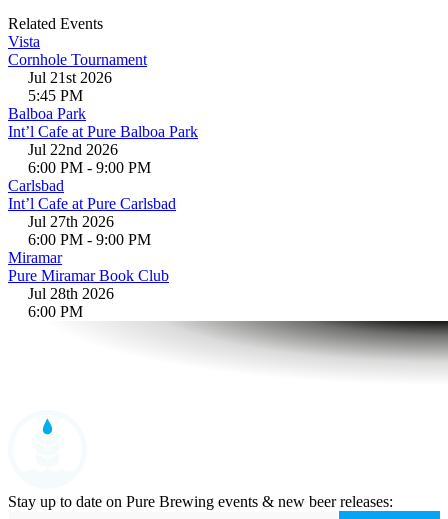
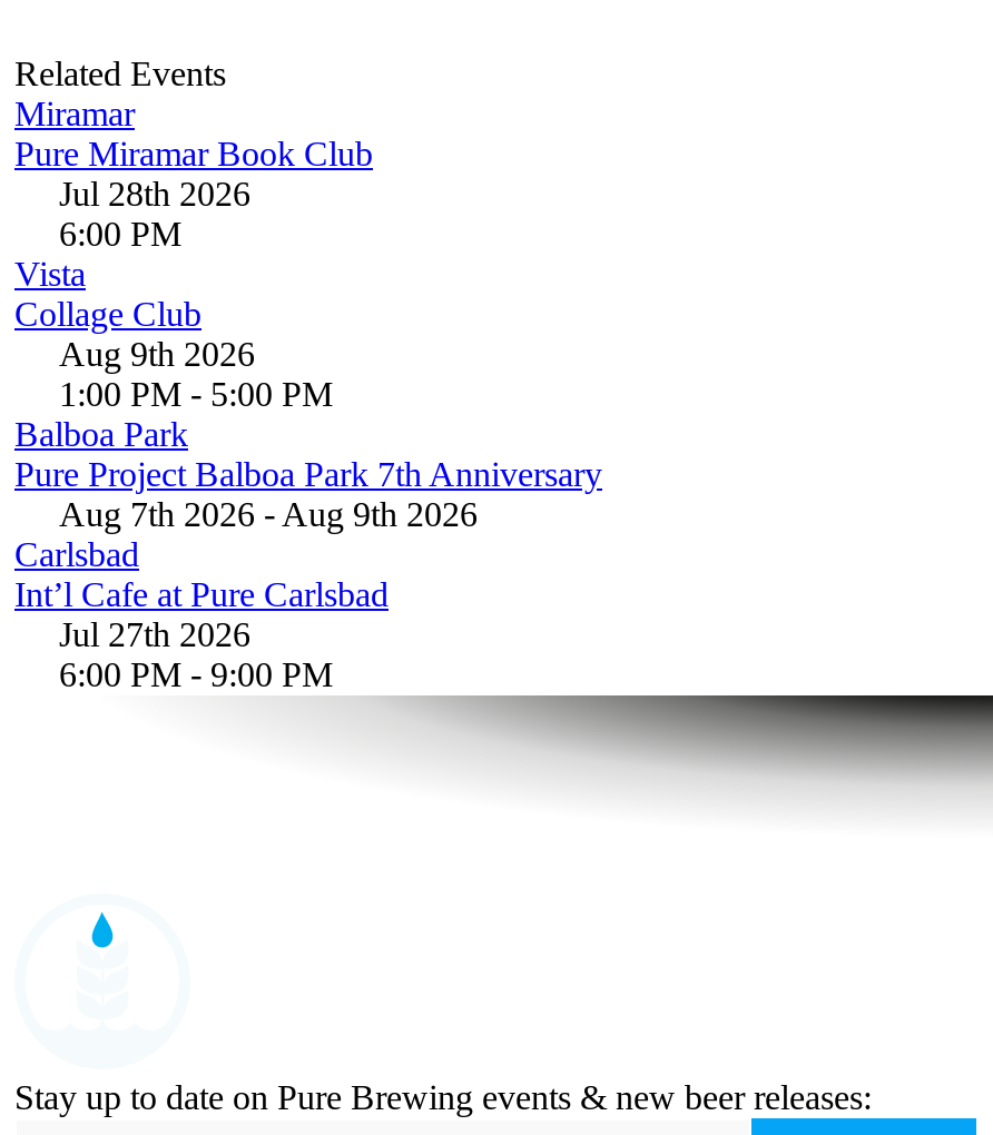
moved [8,33,40,50] -> [14,254,86,292]: Vista
[8,51,147,104] Cornhole Tournament | Jul 21st 2026 | 5:45 PM -> [14,294,333,412] Collage Club | Aug 9th 2026 | 1:00 PM - 5:00 PM
moved [8,105,86,122] -> [14,414,188,452]: Balboa Park
[8,123,198,176] Int’l Cafe at Pure Balboa Park | Jul 22nd 2026 | 6:00 PM - 9:00 PM -> [14,454,602,532] Pure Project Balboa Park 7th Anniversary | Aug 7th 2026 - Aug 9th 2026
moved [8,177,176,248] -> [14,534,389,692]: Carlsbad | Int’l Cafe at Pure Carlsbad | Jul 27th 2026 | 6:00 PM - 9:00 PM
moved [8,249,169,320] -> [14,94,373,252]: Miramar | Pure Miramar Book Club | Jul 28th 2026 | 6:00 PM

